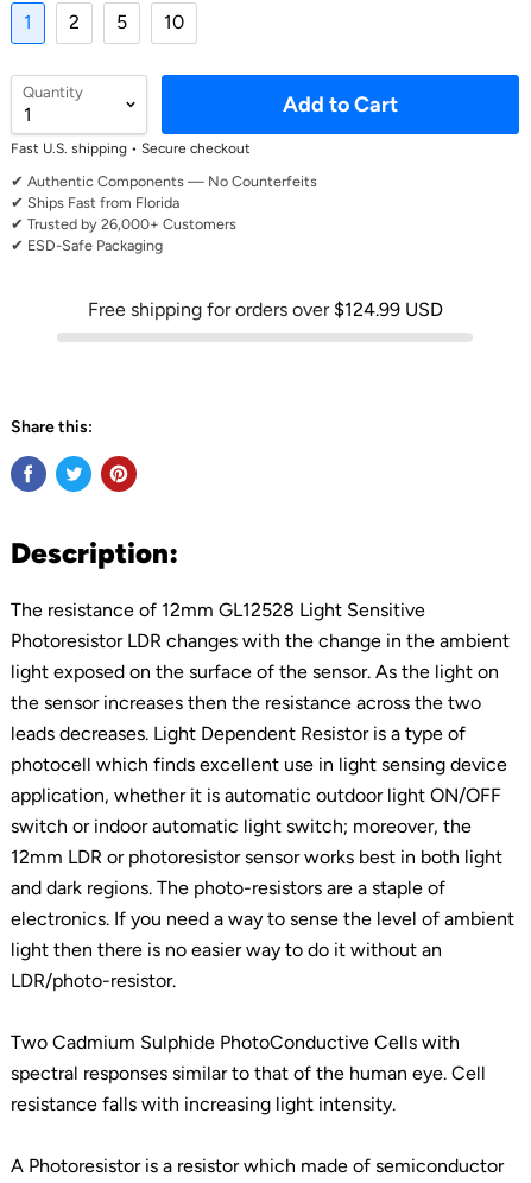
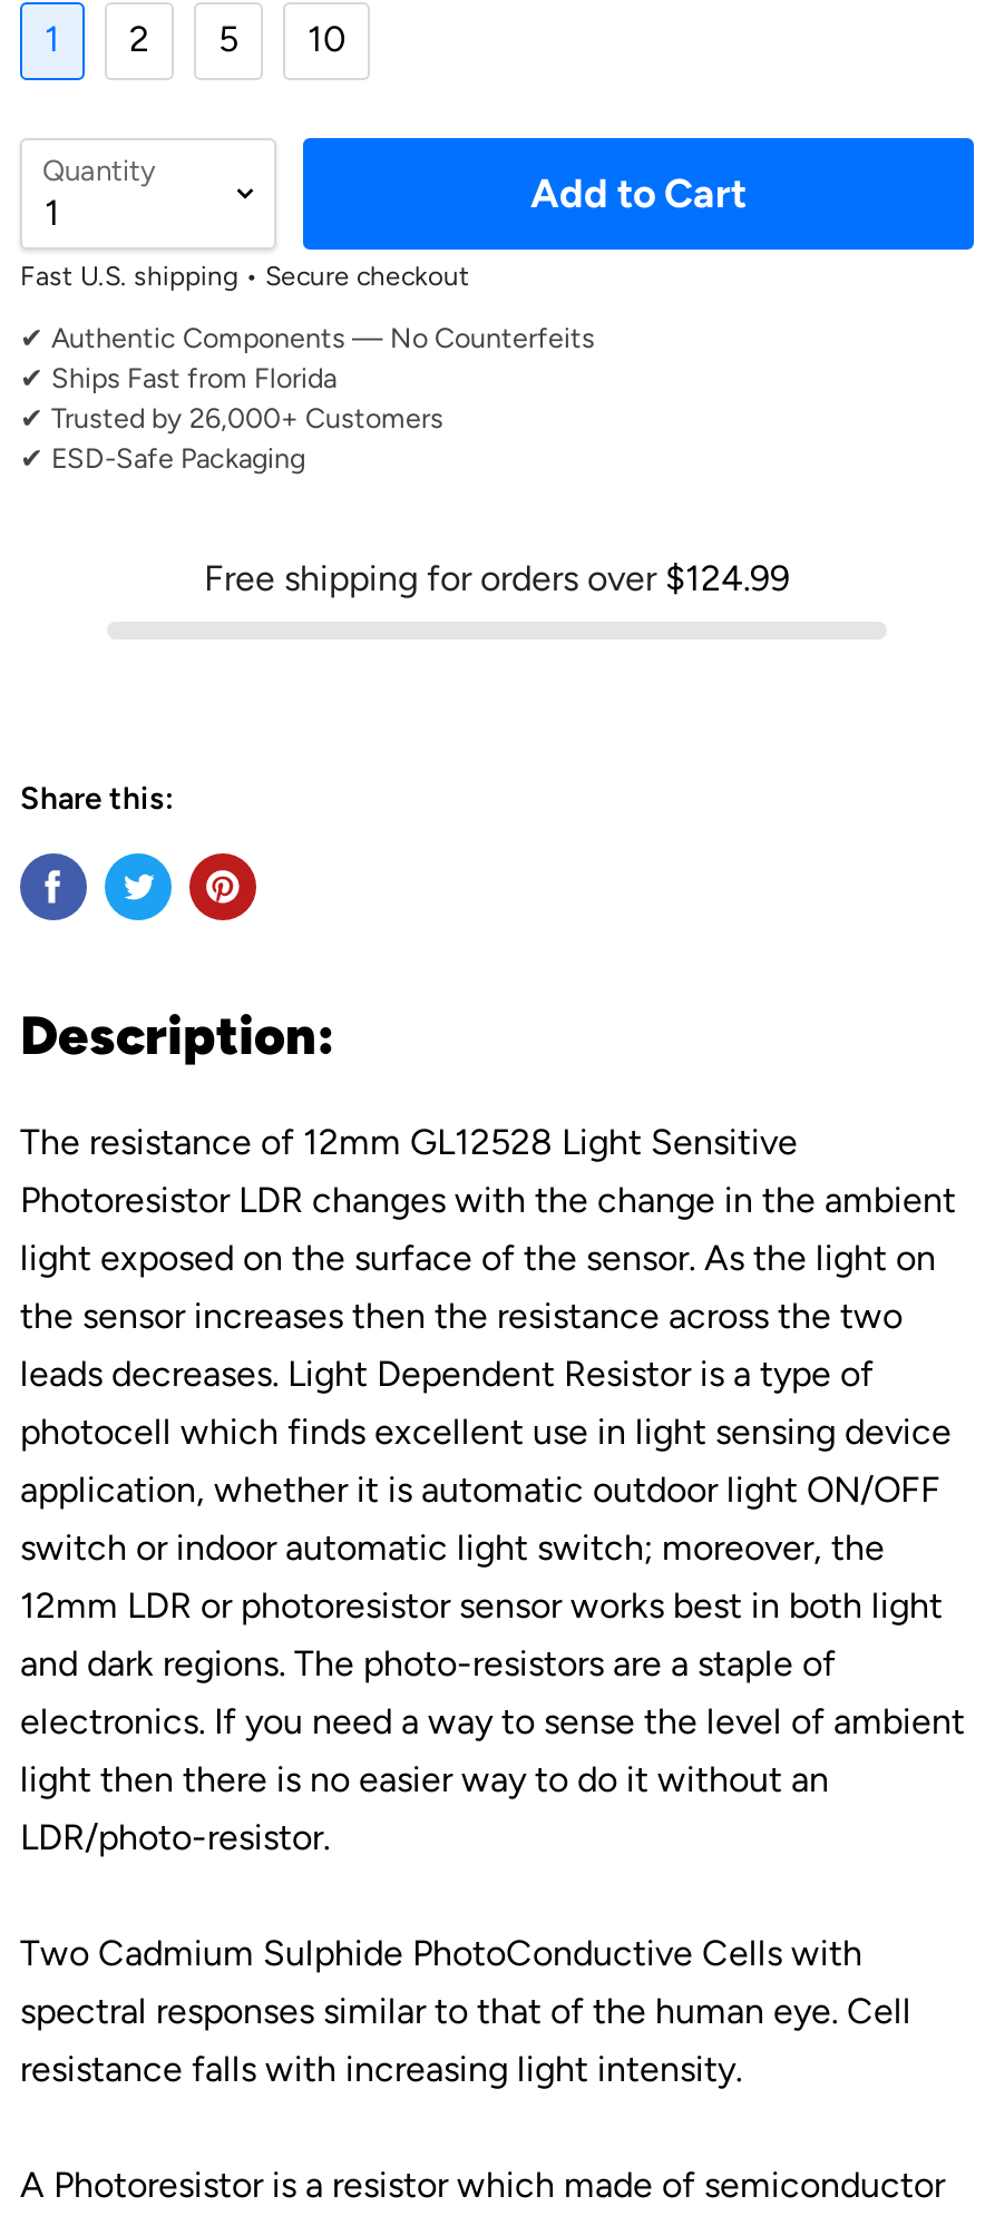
[87,298,442,321] Free shipping for orders over $124.99 USD -> [204,557,790,599] Free shipping for orders over $124.99

